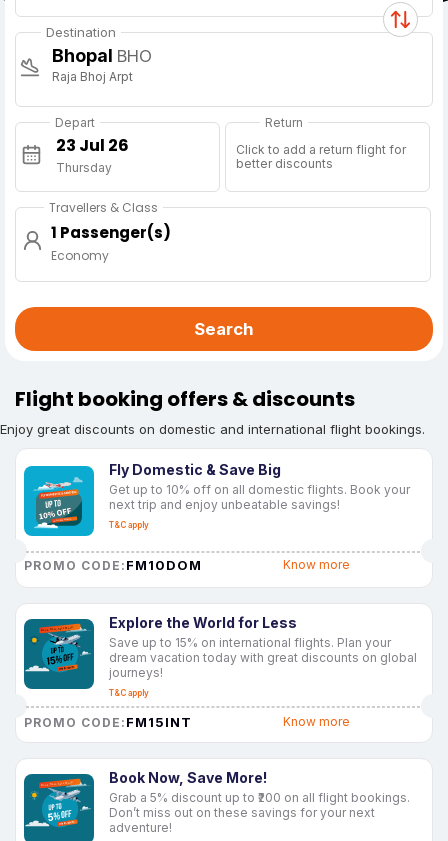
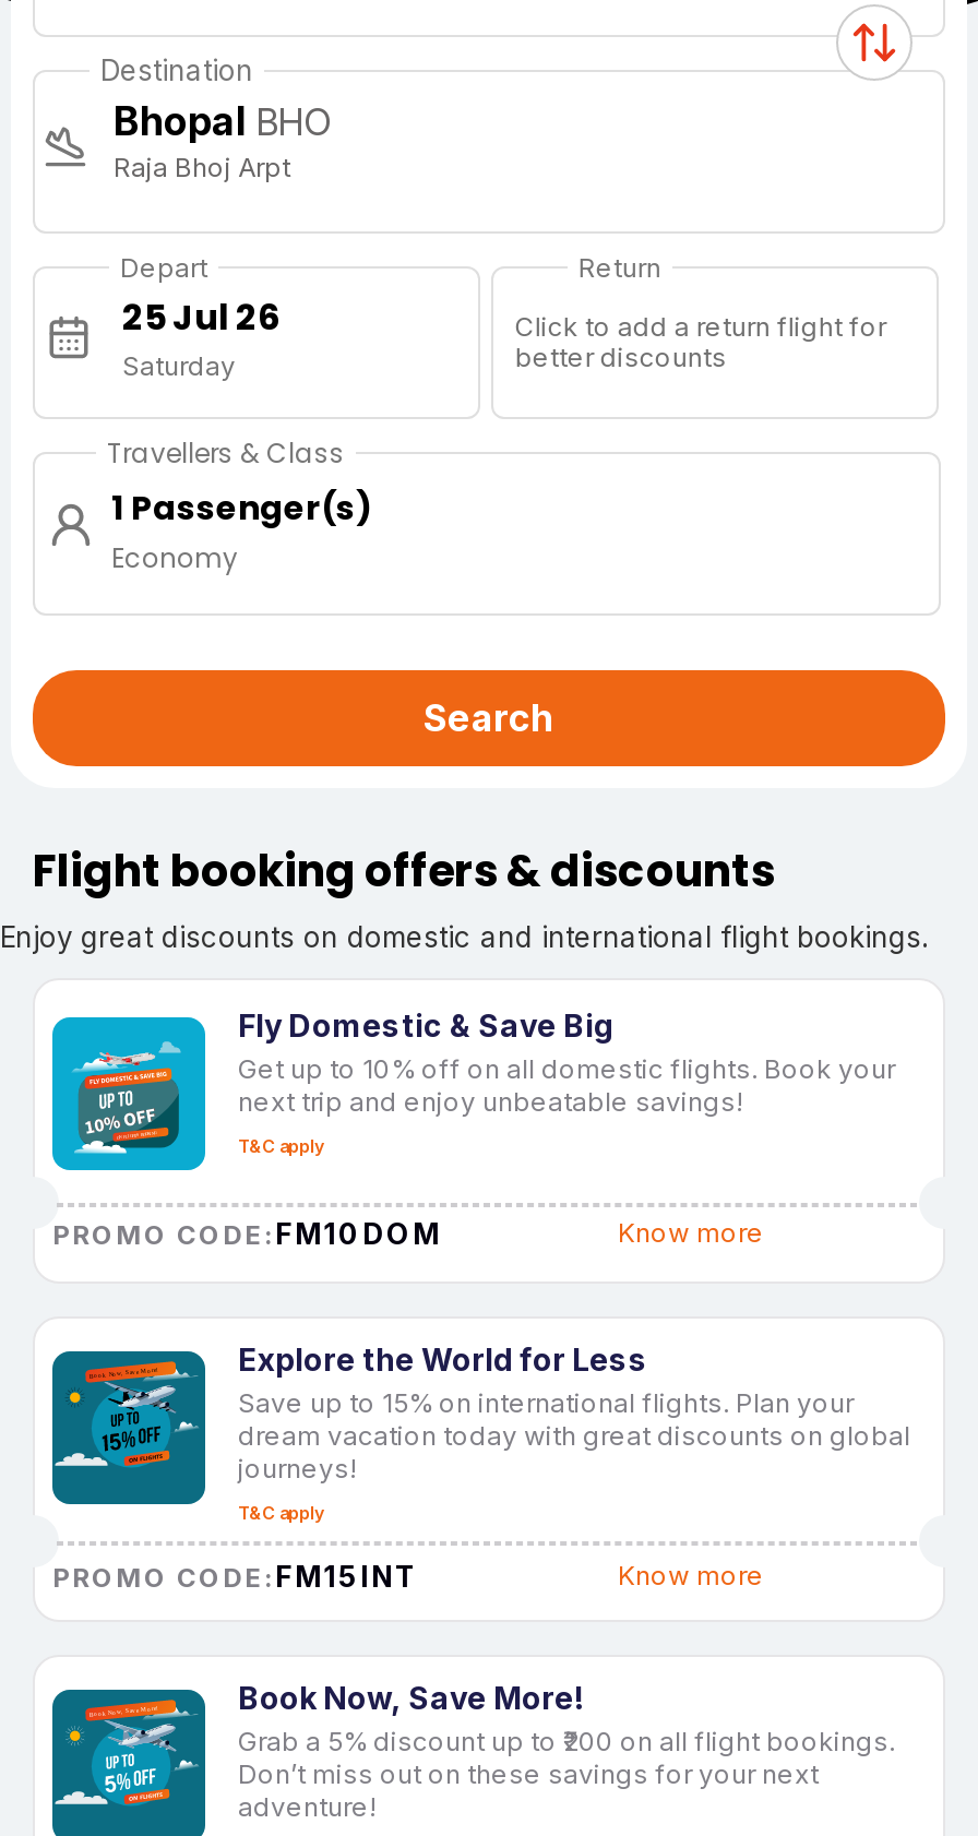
[56,160,112,175] Thursday -> [122,349,236,381] Saturday

